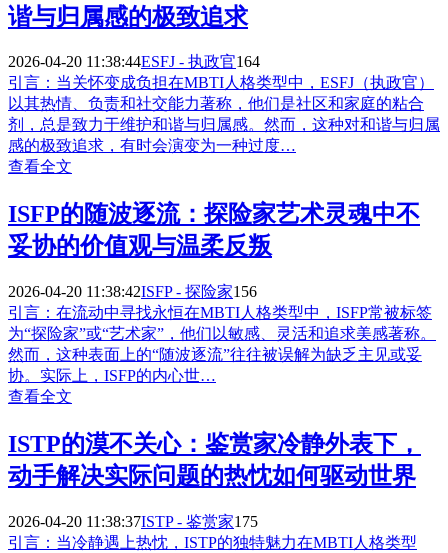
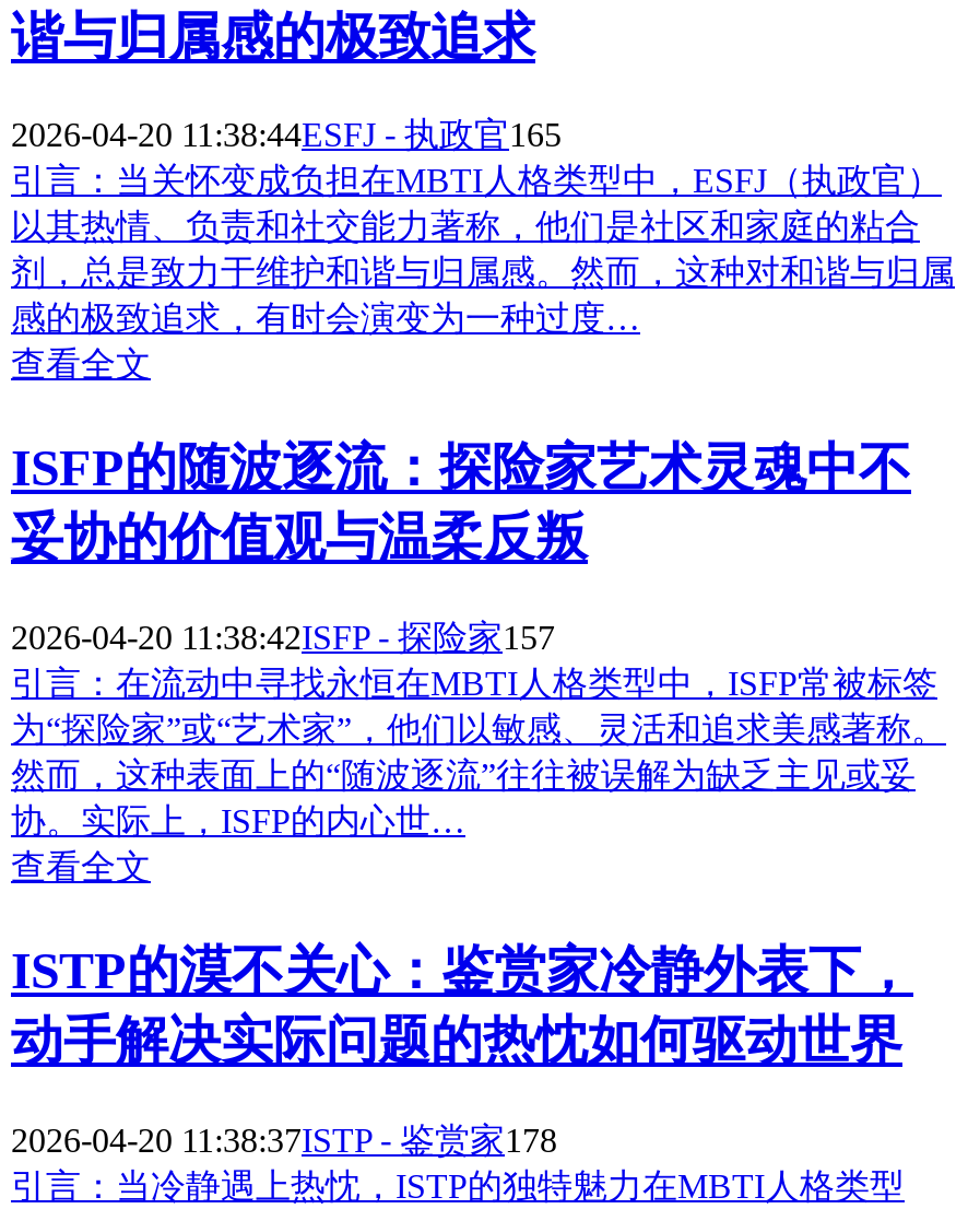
[8,53,260,70] 2026-04-20 11:38:44ESFJ - 执政官164 -> [11,117,562,154] 2026-04-20 11:38:44ESFJ - 执政官165
[8,283,257,300] 2026-04-20 11:38:42ISFP - 探险家156 -> [11,619,555,656] 2026-04-20 11:38:42ISFP - 探险家157
[8,513,258,530] 2026-04-20 11:38:37ISTP - 鉴赏家175 -> [11,1122,557,1159] 2026-04-20 11:38:37ISTP - 鉴赏家178

